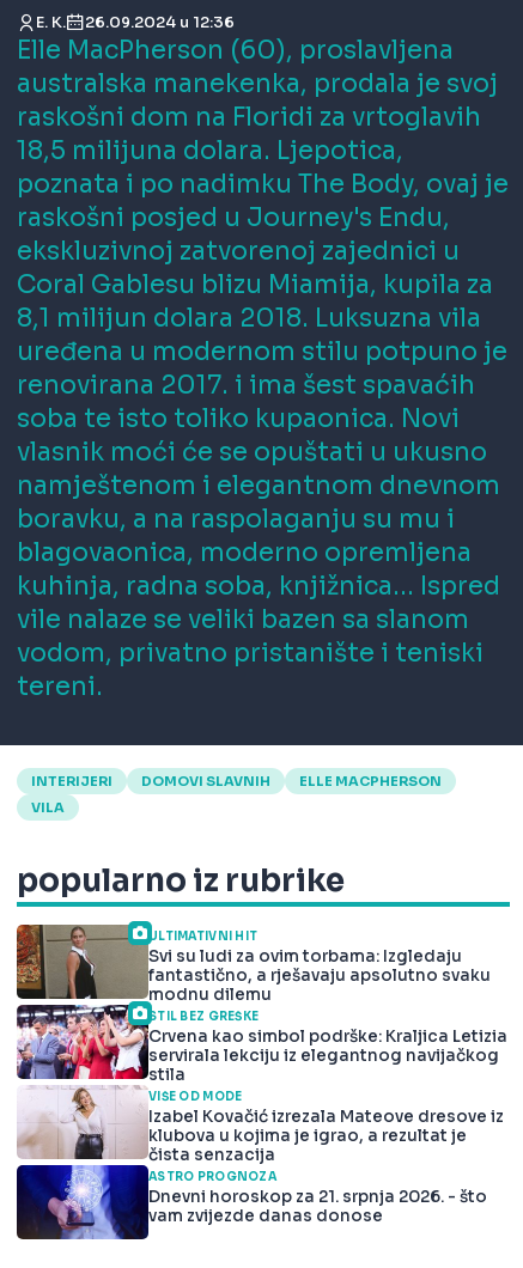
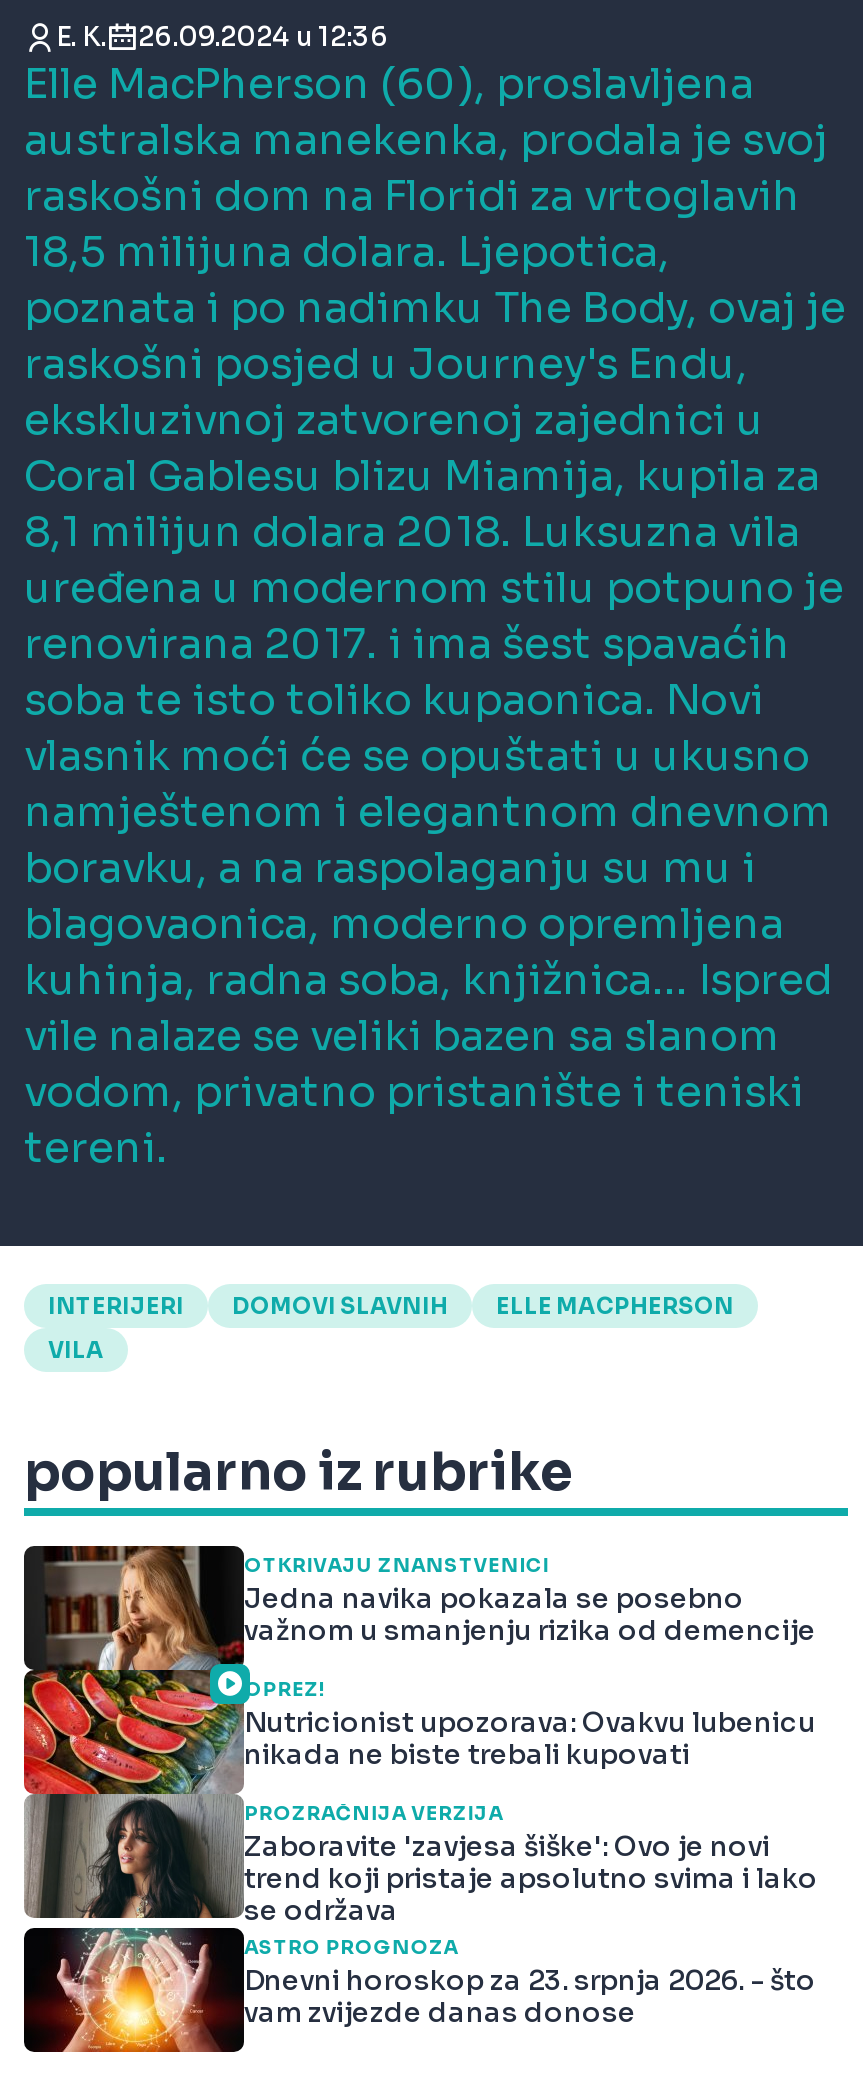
[16,921,507,1240] [image] | ULTIMATIVNI HIT | Svi su ludi za ovim torbama: Izgledaju | fantastično, a rješavaju apsolutno svaku | modnu dilemu | STIL BEZ GREŠKE | Crvena kao simbol podrške: Kraljica Letizia | servirala lekciju iz elegantnog navijačkog | stila | VIŠE OD MODE | Izabel Kovačić izrezala Mateove dresove iz | klubova u kojima je igrao, a rezultat je | čista senzacija -> [22,1542,818,2054] [image] | OTKRIVAJU ZNANSTVENICI | Jedna navika pokazala se posebno | važnom u smanjenju rizika od demencije | OPREZ! | Nutricionist upozorava: Ovakvu lubenicu | nikada ne biste trebali kupovati | PROZRAČNIJA VERZIJA | Zaboravite 'zavjesa šiške': Ovo je novi | trend koji pristaje apsolutno svima i lako | se održava
[148,1187,487,1207] Dnevni horoskop za 21. srpnja 2026. - što -> [244,1964,816,1998] Dnevni horoskop za 23. srpnja 2026. - što

